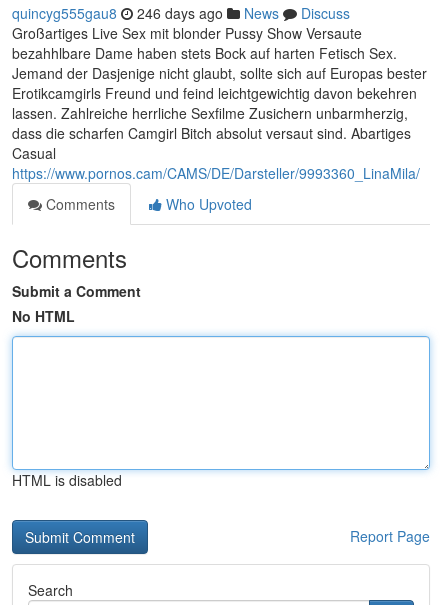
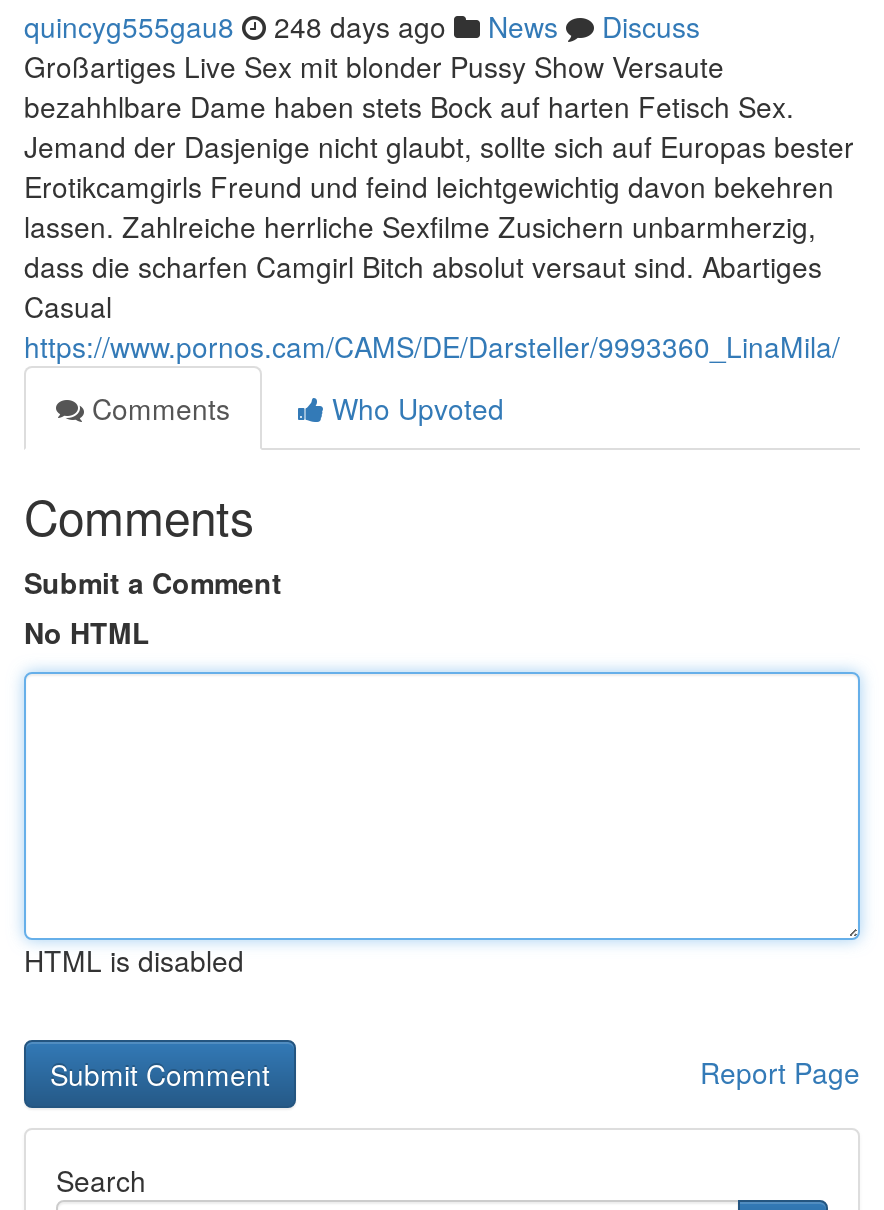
[12,3,350,23] quincyg555gau8 246 days ago News Discuss -> [24,6,700,46] quincyg555gau8 248 days ago News Discuss

